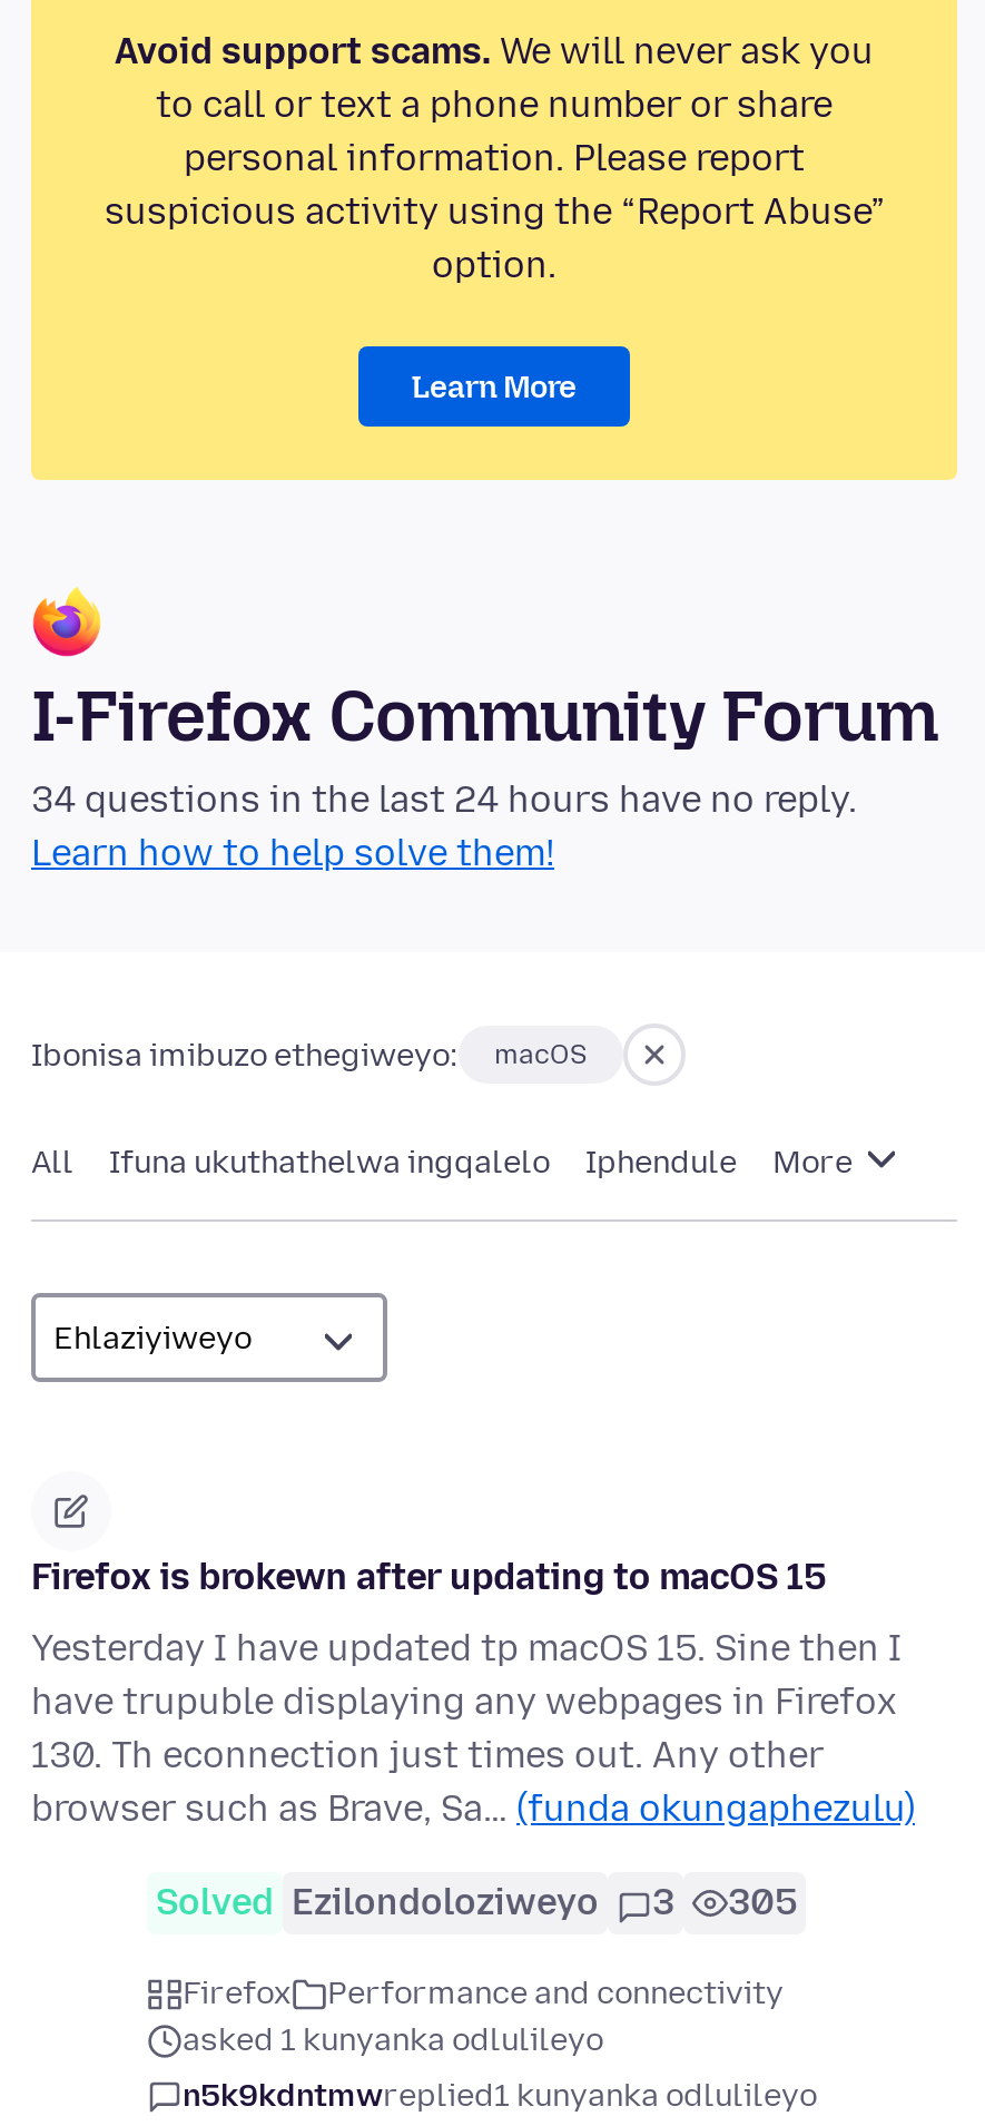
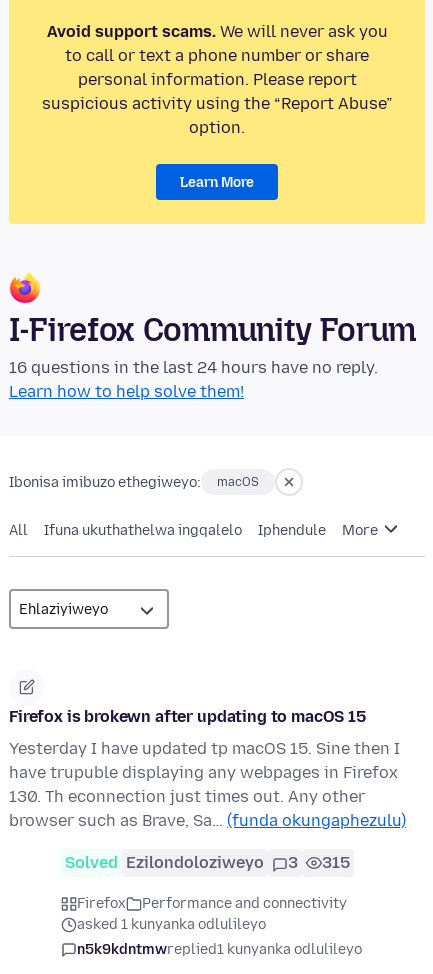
[31,780,857,822] 34 questions in the last 24 hours have no reply. -> [9,358,378,377] 16 questions in the last 24 hours have no reply.
[156,1882,797,1924] Solved Ezilondoloziweyo 3 305 -> [65,853,350,872] Solved Ezilondoloziweyo 3 315

